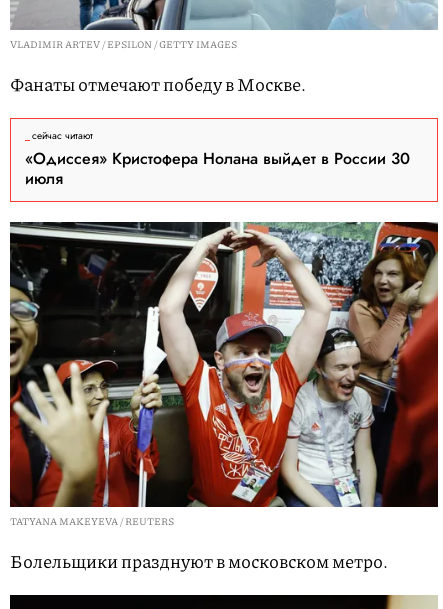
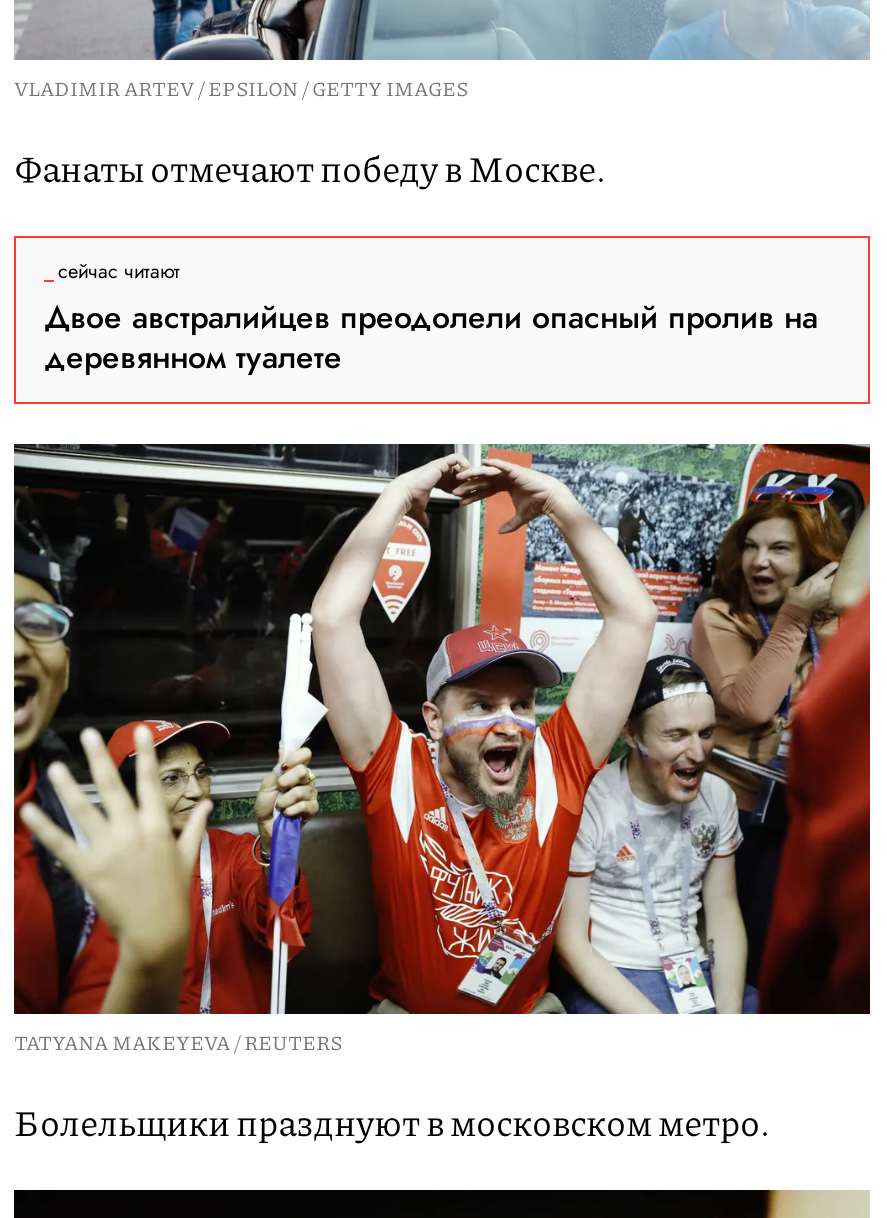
[25,147,410,190] «Одиссея» Кристофера Нолана выйдет в России 30 | июля -> [44,294,818,380] Двое австралийцев преодолели опасный пролив на | деревянном туалете

